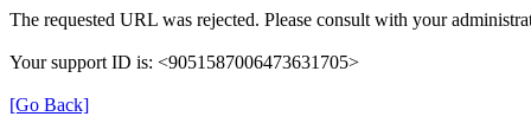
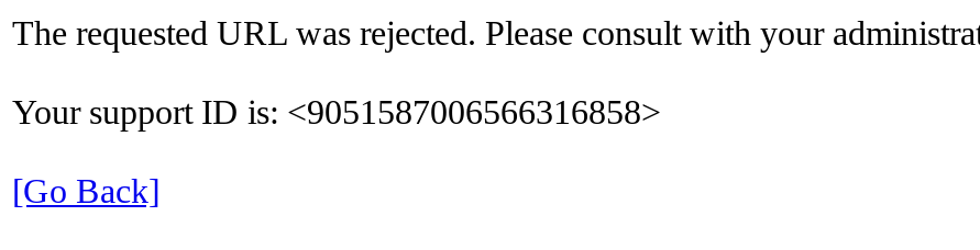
[9,52,359,72] Your support ID is: <9051587006473631705> -> [12,93,661,130] Your support ID is: <9051587006566316858>

